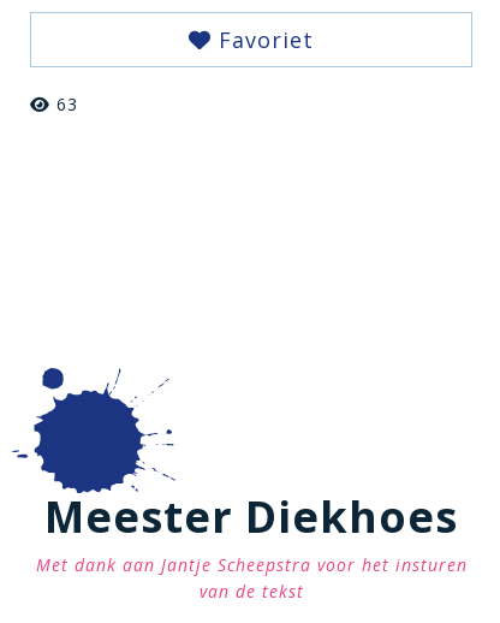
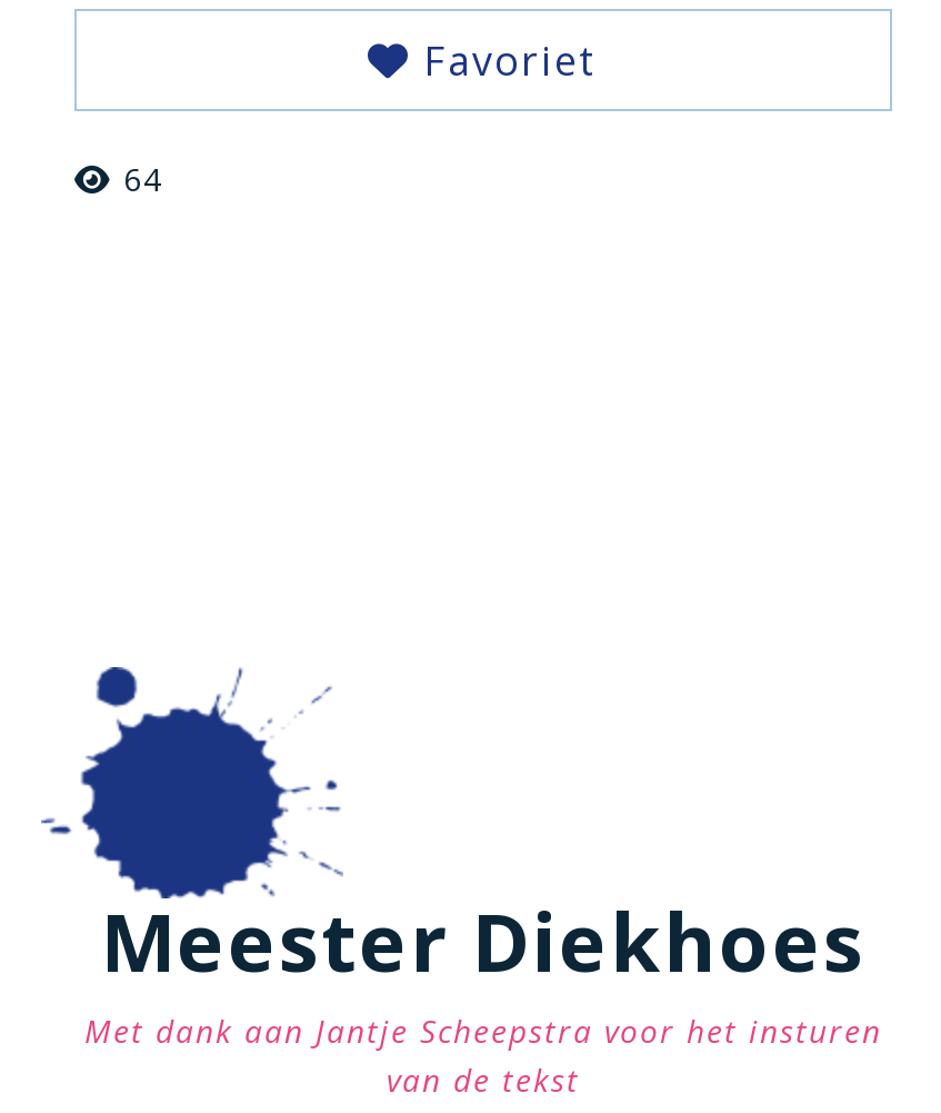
[50,93,78,115] 63 -> [112,158,163,200] 64

